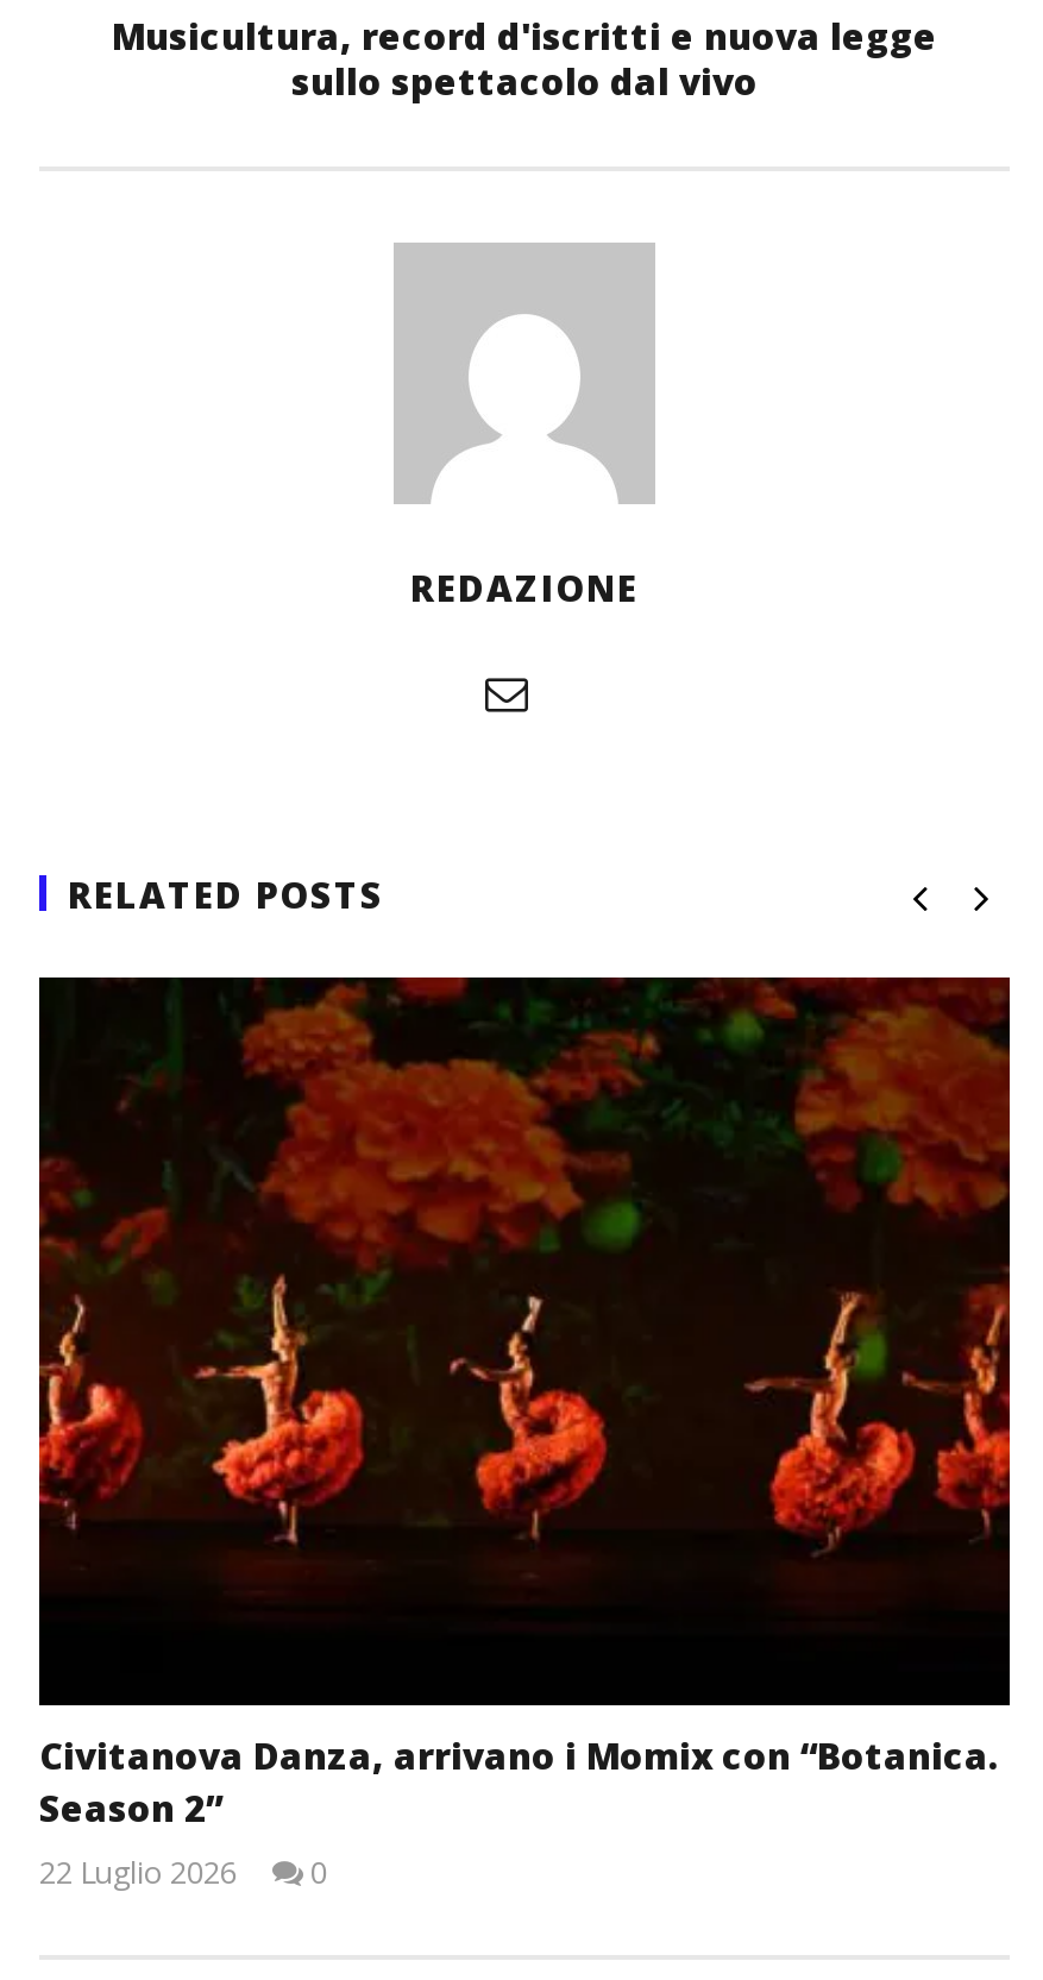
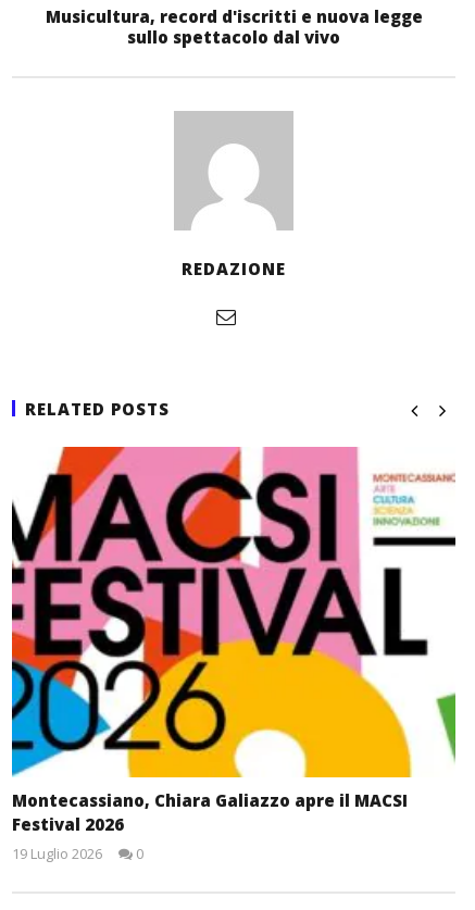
[37,975,1012,1892] [image] | Civitanova Danza, arrivano i Momix con “Botanica. | Season 2” | 22 Luglio 2026 -> [11,446,457,864] [image] | Montecassiano, Chiara Galiazzo apre il MACSI | Festival 2026 | 19 Luglio 2026

